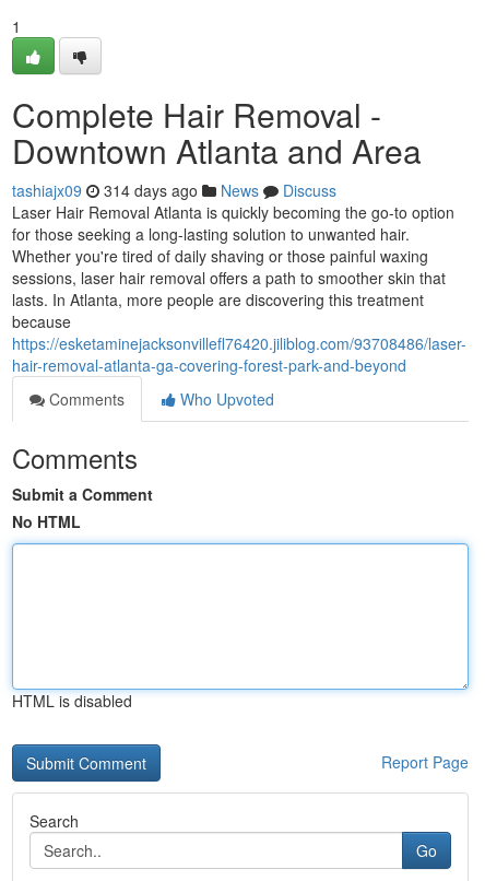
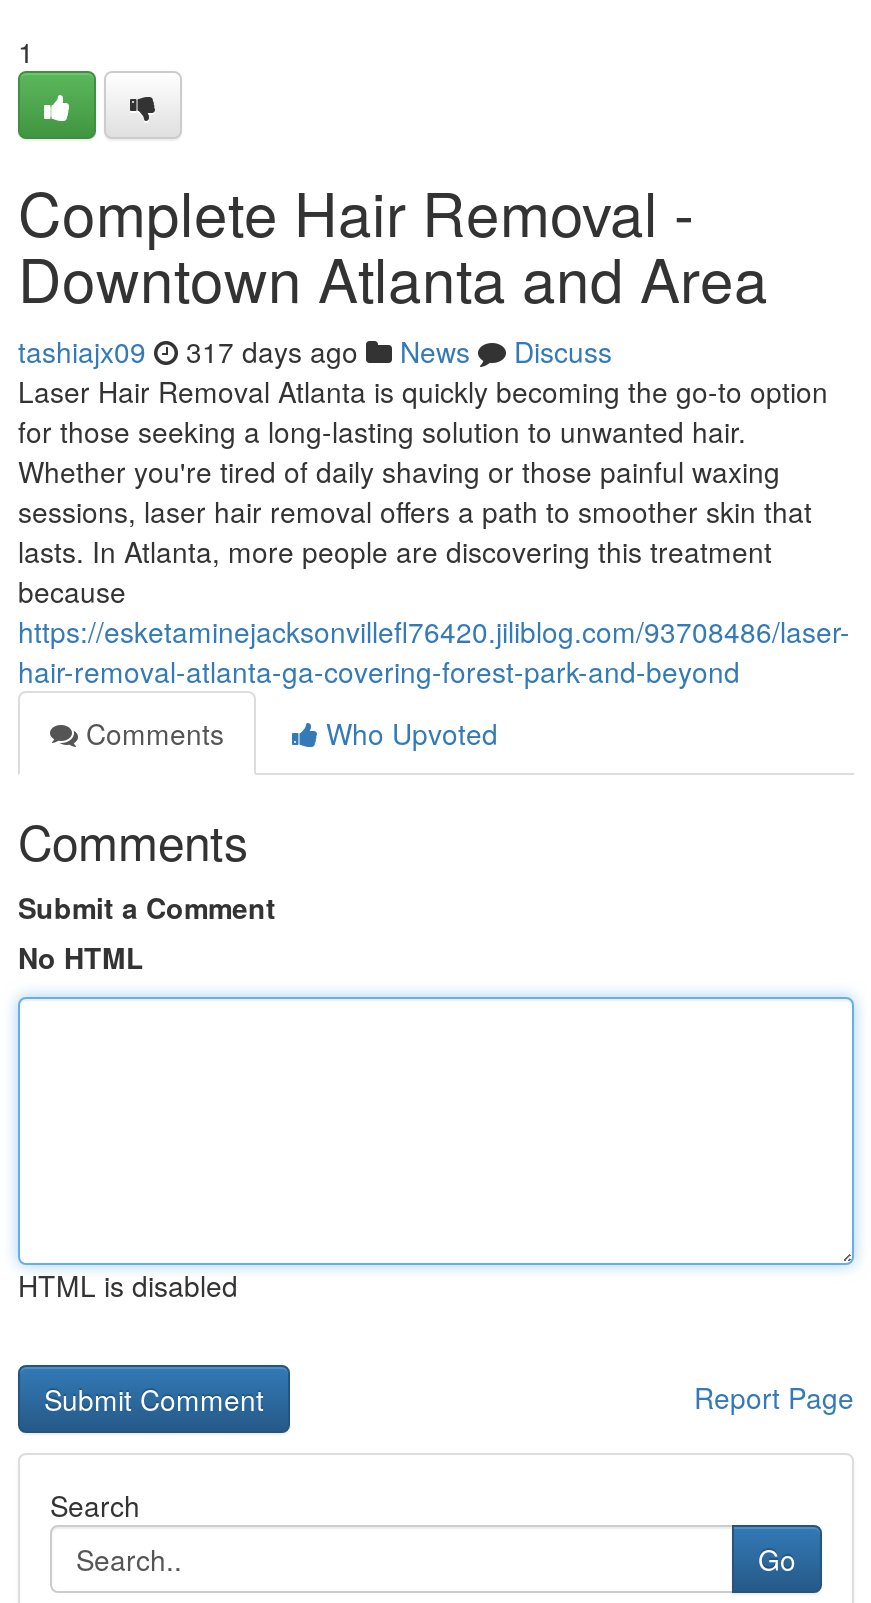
[12,179,336,201] tashiajx09 314 days ago News Discuss -> [18,331,612,371] tashiajx09 317 days ago News Discuss

